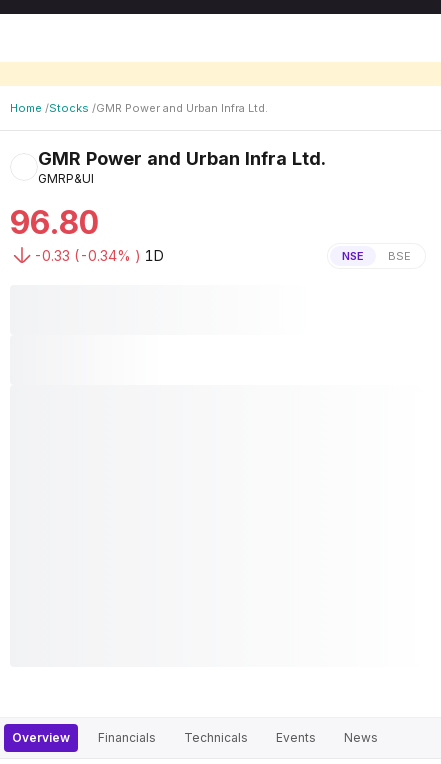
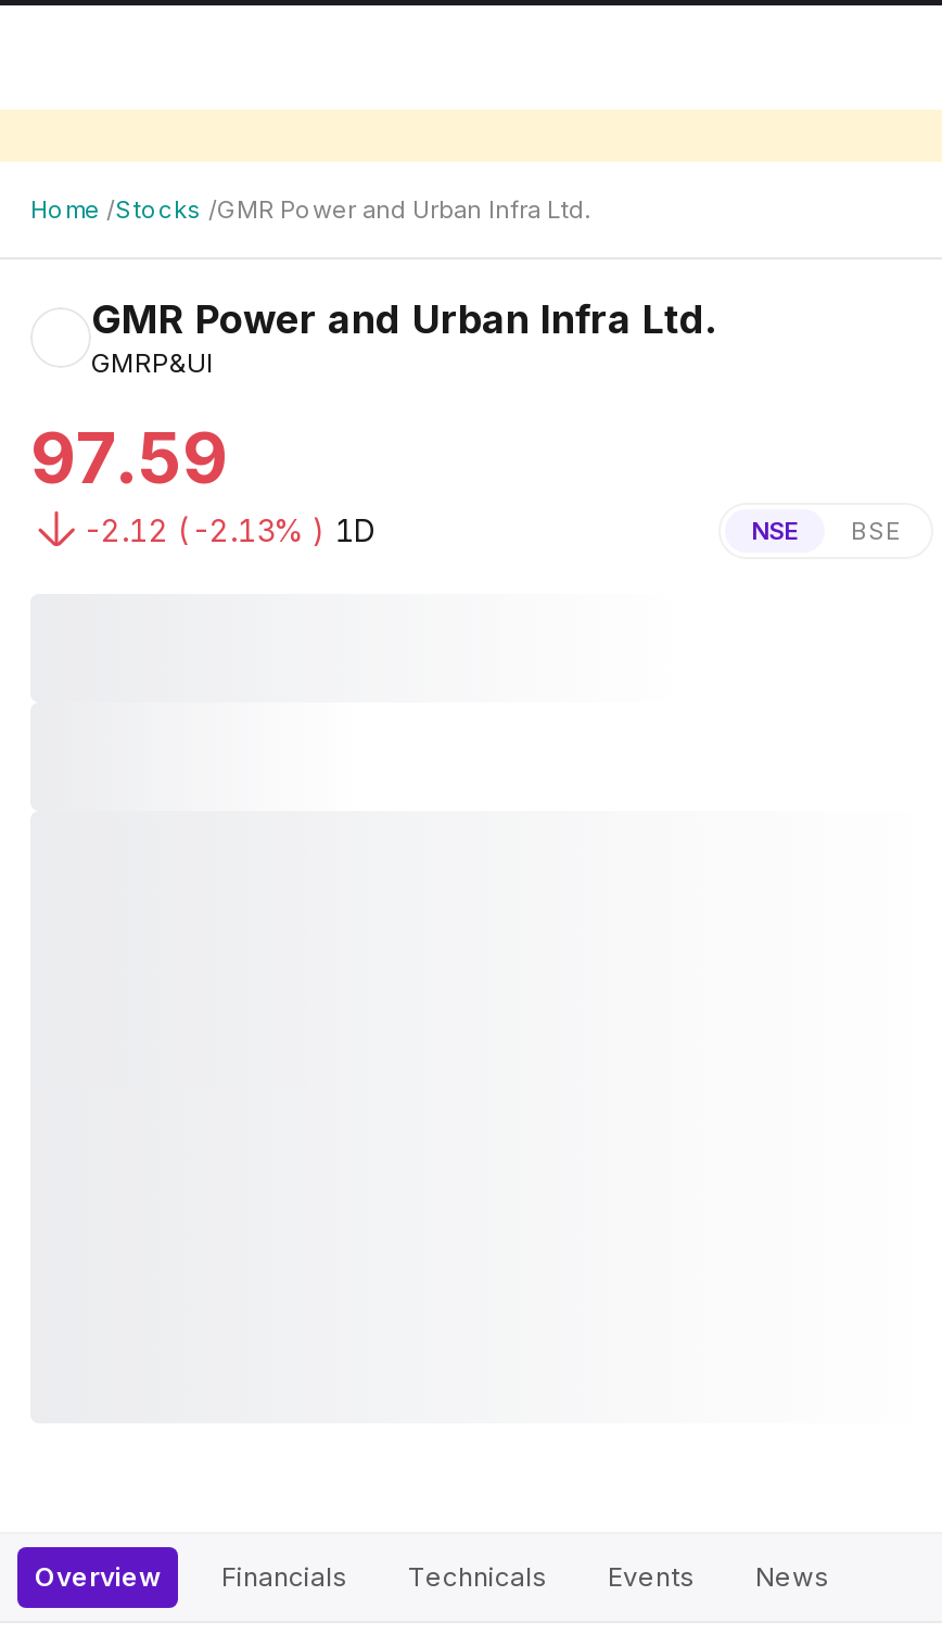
[10,203,99,242] 96.80 -> [30,416,226,501] 97.59
[34,247,164,264] -0.33 (-0.34% ) 1D -> [82,511,375,548] -2.12 (-2.13% ) 1D

